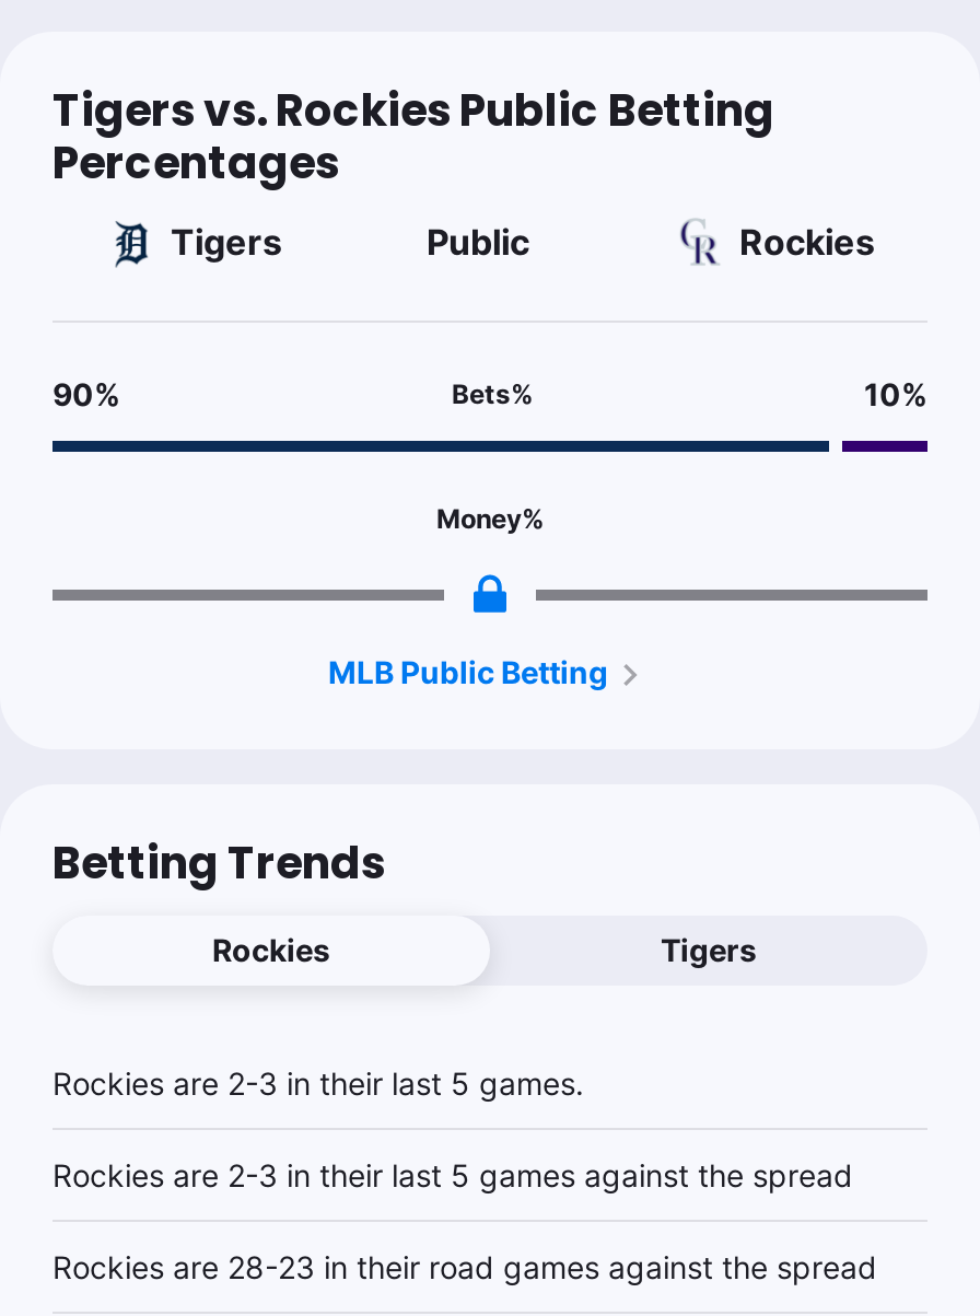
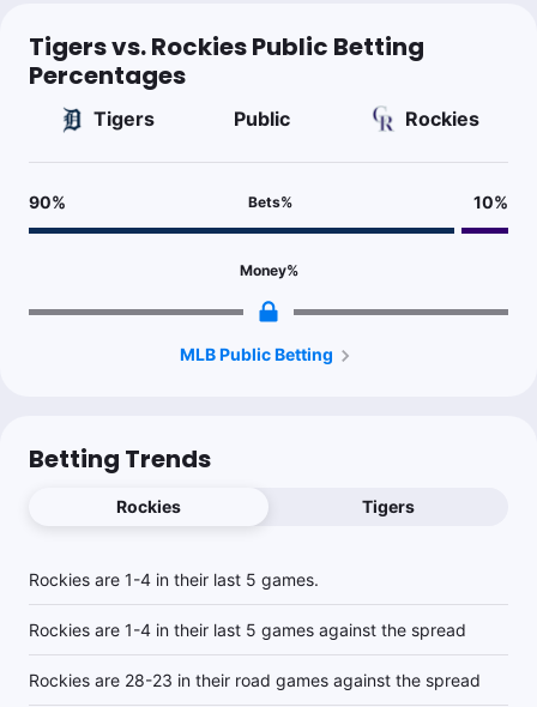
[52,1065,584,1102] Rockies are 2-3 in their last 5 games. -> [29,569,319,590] Rockies are 1-4 in their last 5 games.
[52,1157,853,1194] Rockies are 2-3 in their last 5 games against the spread -> [29,620,466,640] Rockies are 1-4 in their last 5 games against the spread

